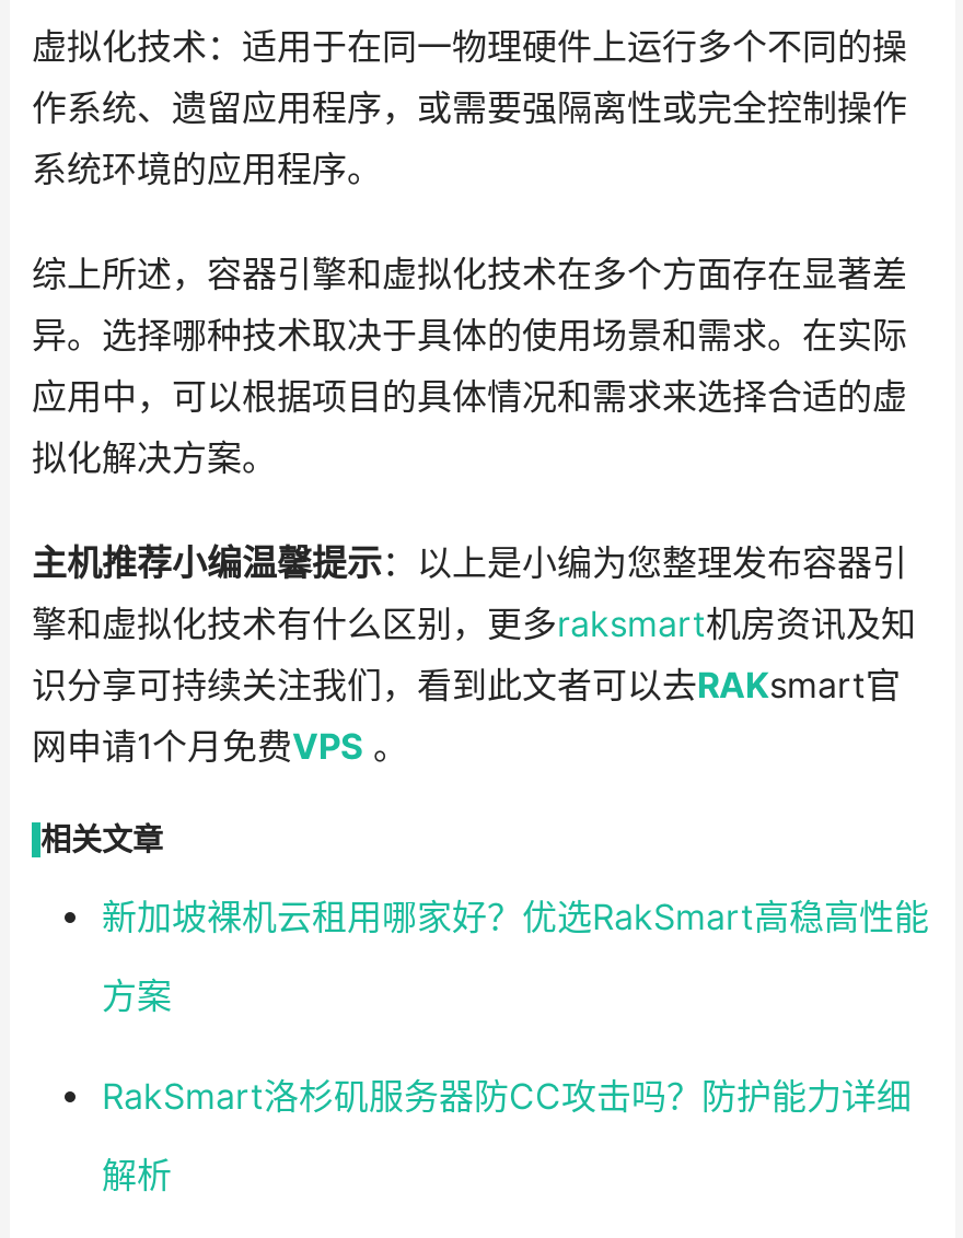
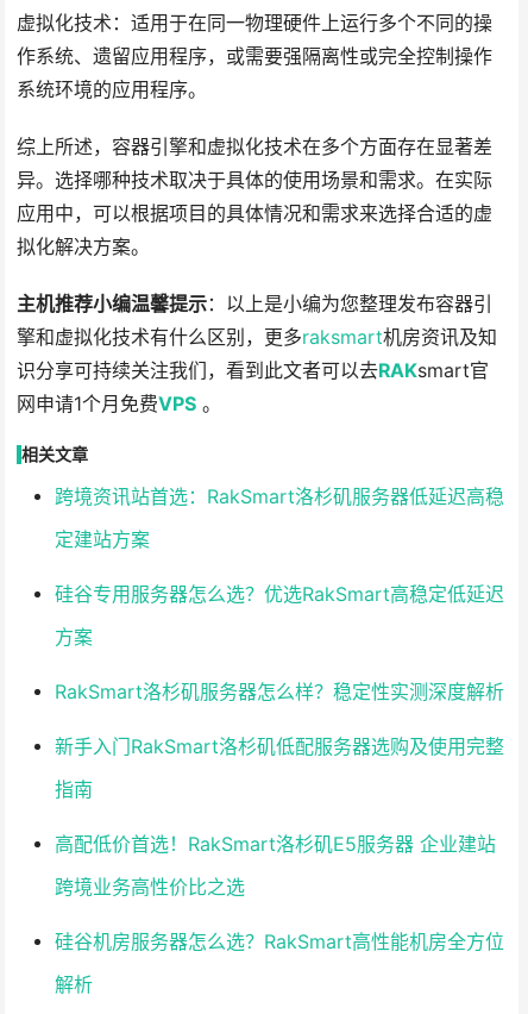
[102,896,929,938] 新加坡裸机云租用哪家好？优选RakSmart高稳高性能 -> [55,485,504,606] 跨境资讯站首选：RakSmart洛杉矶服务器低延迟高稳 | 定建站方案 | 硅谷专用服务器怎么选？优选RakSmart高稳定低延迟
[102,1076,912,1117] RakSmart洛杉矶服务器防CC攻击吗？防护能力详细 -> [55,681,504,953] RakSmart洛杉矶服务器怎么样？稳定性实测深度解析 | 新手入门RakSmart洛杉矶低配服务器选购及使用完整 | 指南 | 高配低价首选！RakSmart洛杉矶E5服务器 企业建站 | 跨境业务高性价比之选 | 硅谷机房服务器怎么选？RakSmart高性能机房全方位

